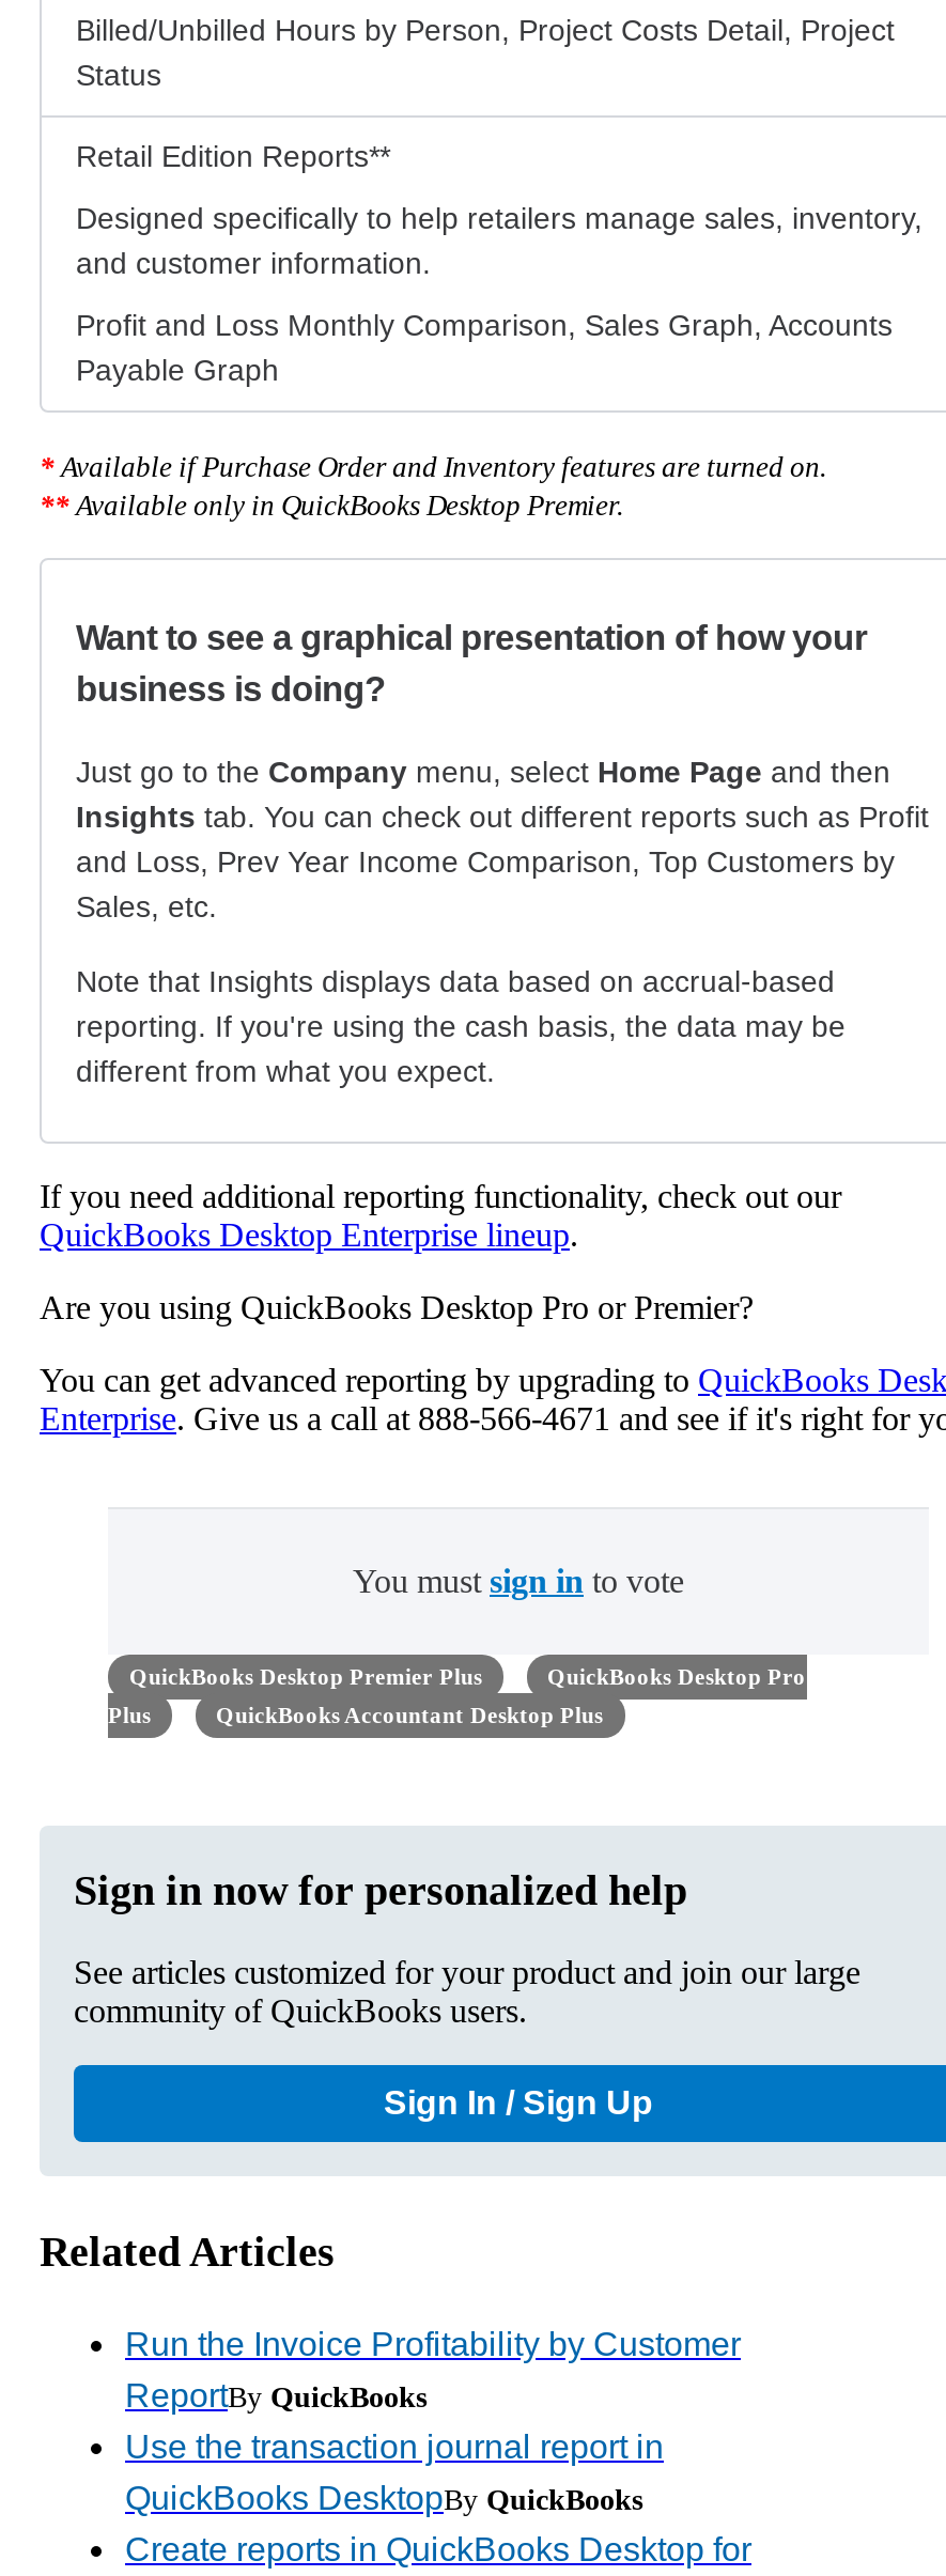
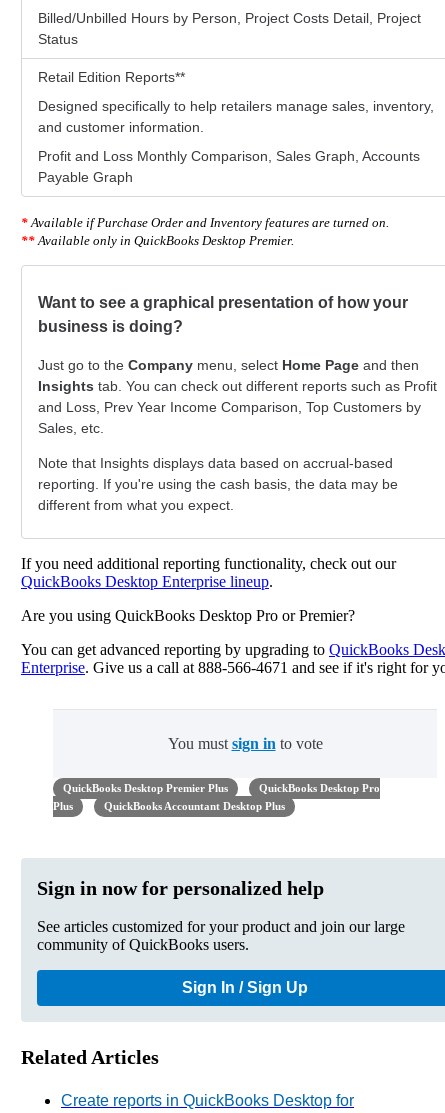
[125,2325,741,2516] Run the Invoice Profitability by Customer | ReportBy QuickBooks | Use the transaction journal report in | QuickBooks DesktopBy QuickBooks -> none

